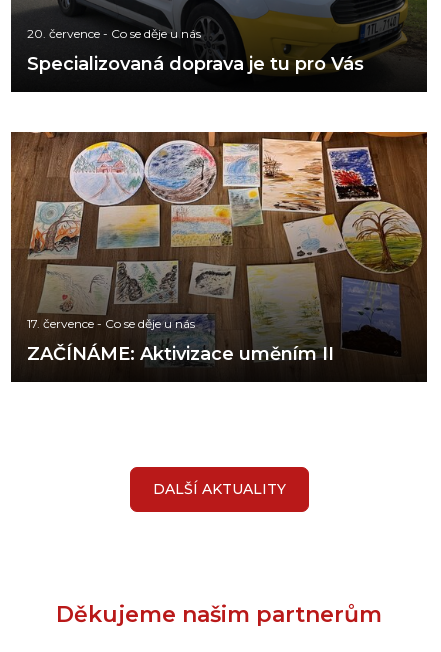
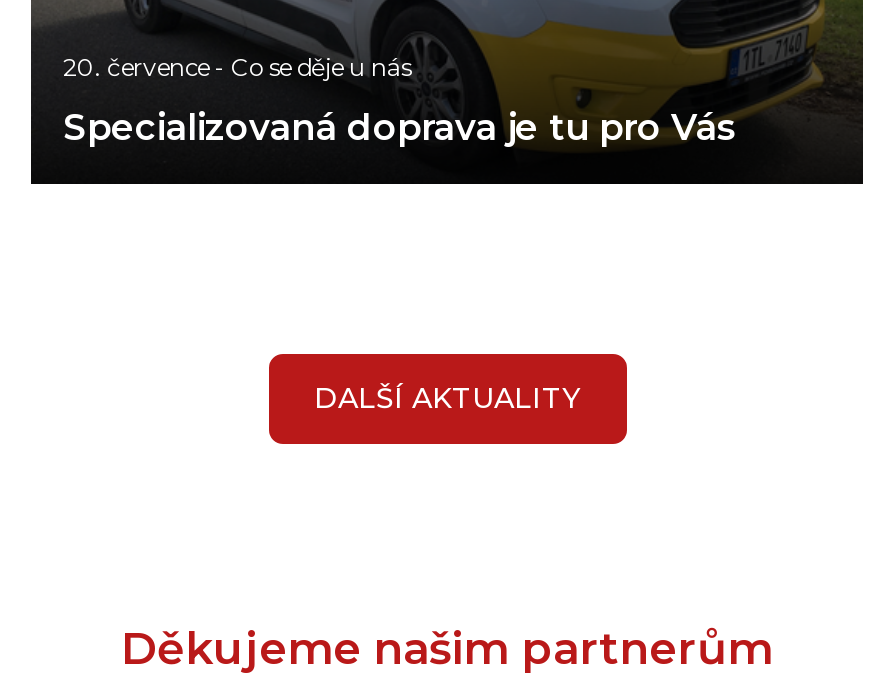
[11,131,427,365] [image] | 17. července - Co se děje u nás | ZAČÍNÁME: Aktivizace uměním II -> none

